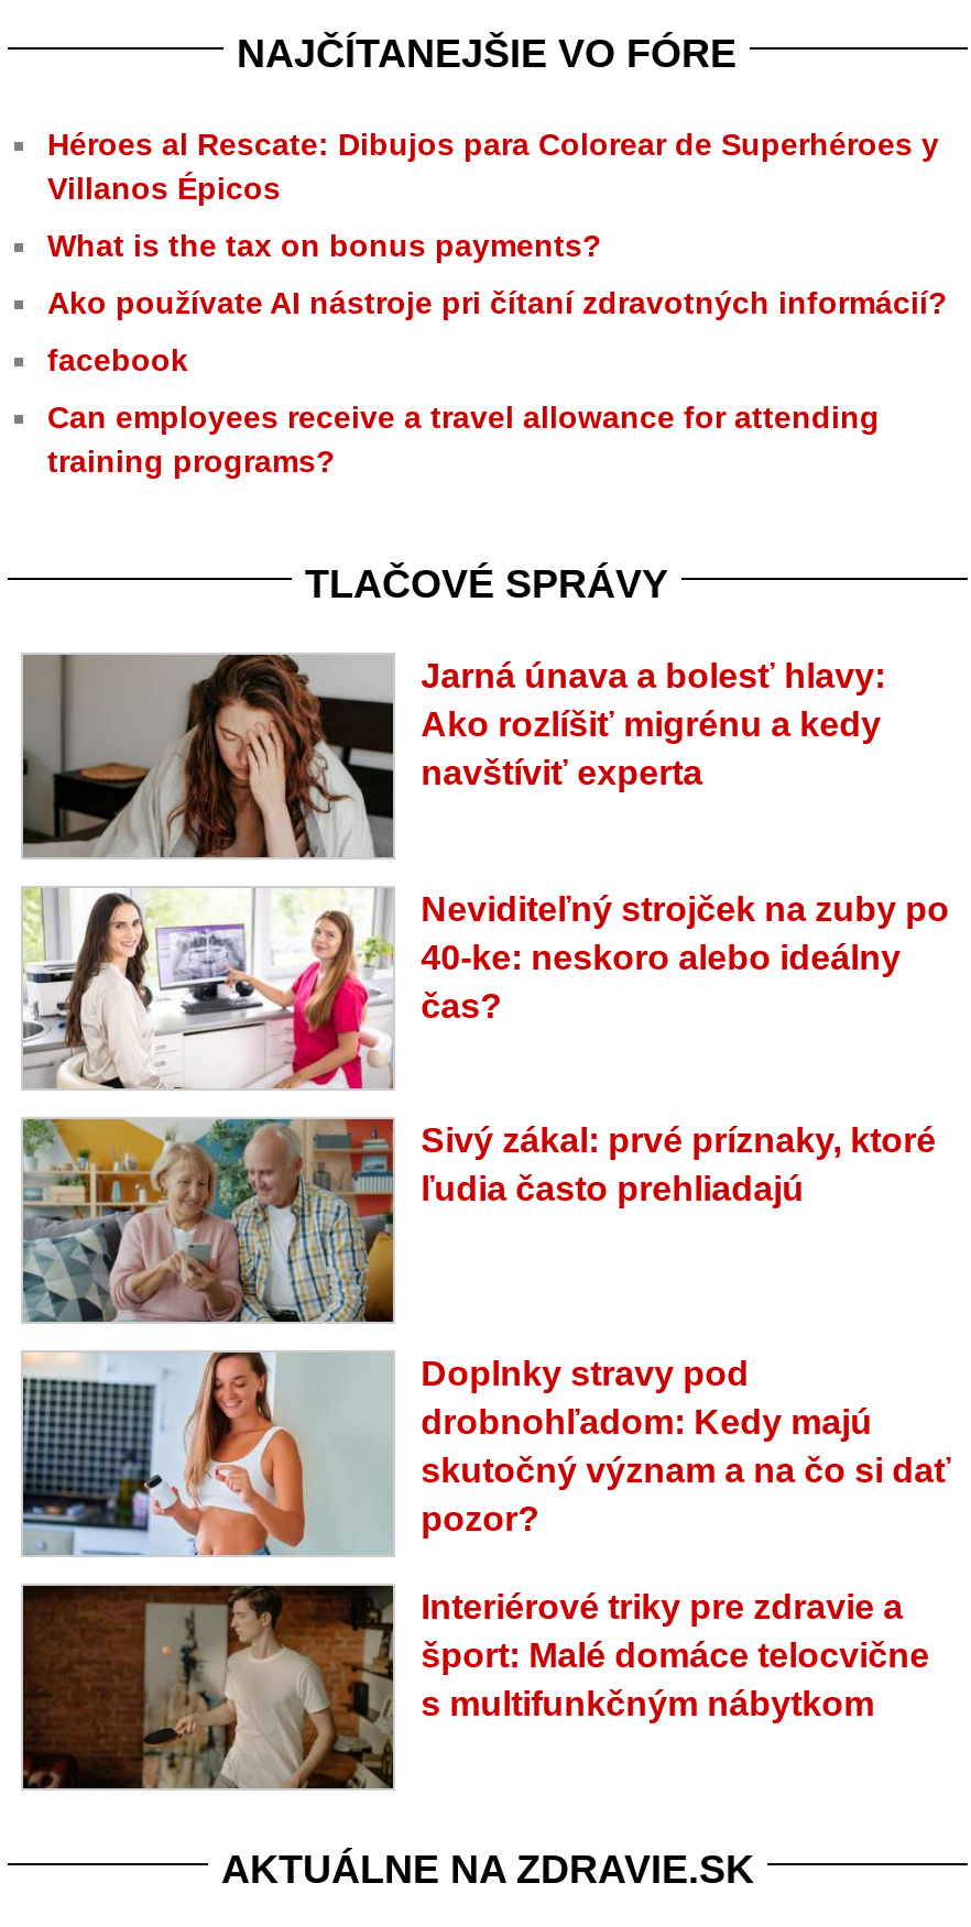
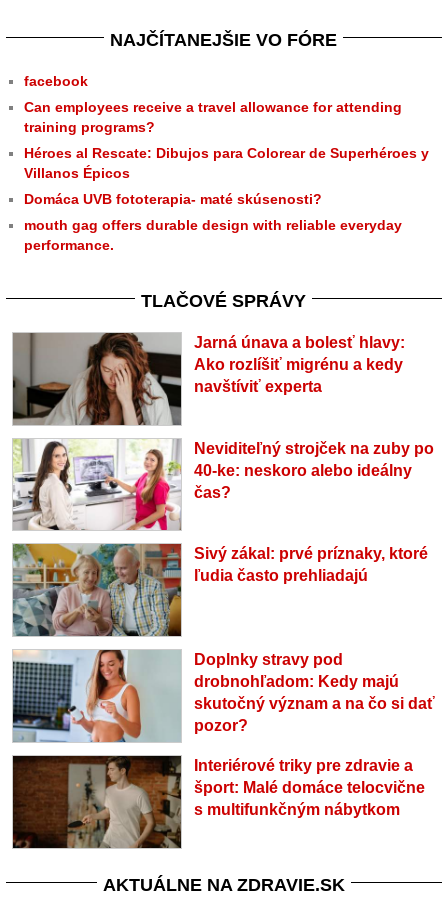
moved [47,126,939,206] -> [24,145,429,181]: Héroes al Rescate: Dibujos para Colorear de Superhéroes y | Villanos Épicos
[47,228,948,320] What is the tax on bonus payments? | Ako používate AI nástroje pri čítaní zdravotných informácií? -> none
moved [47,342,880,479] -> [24,73,402,135]: facebook | Can employees receive a travel allowance for attending | training programs?
none -> [24,191,402,253] Domáca UVB fototerapia- maté skúsenosti? | mouth gag offers durable design with reliable everyday | performance.

